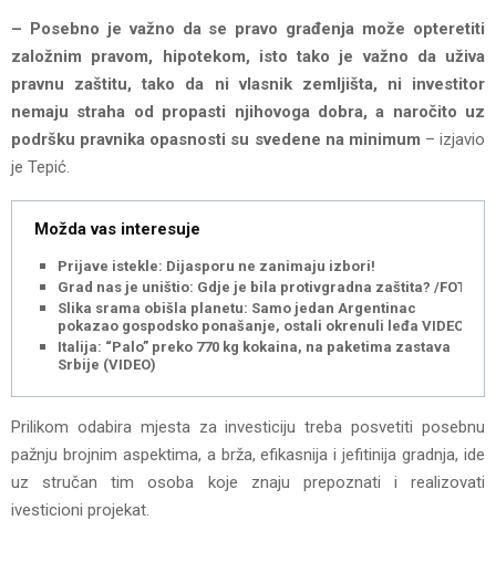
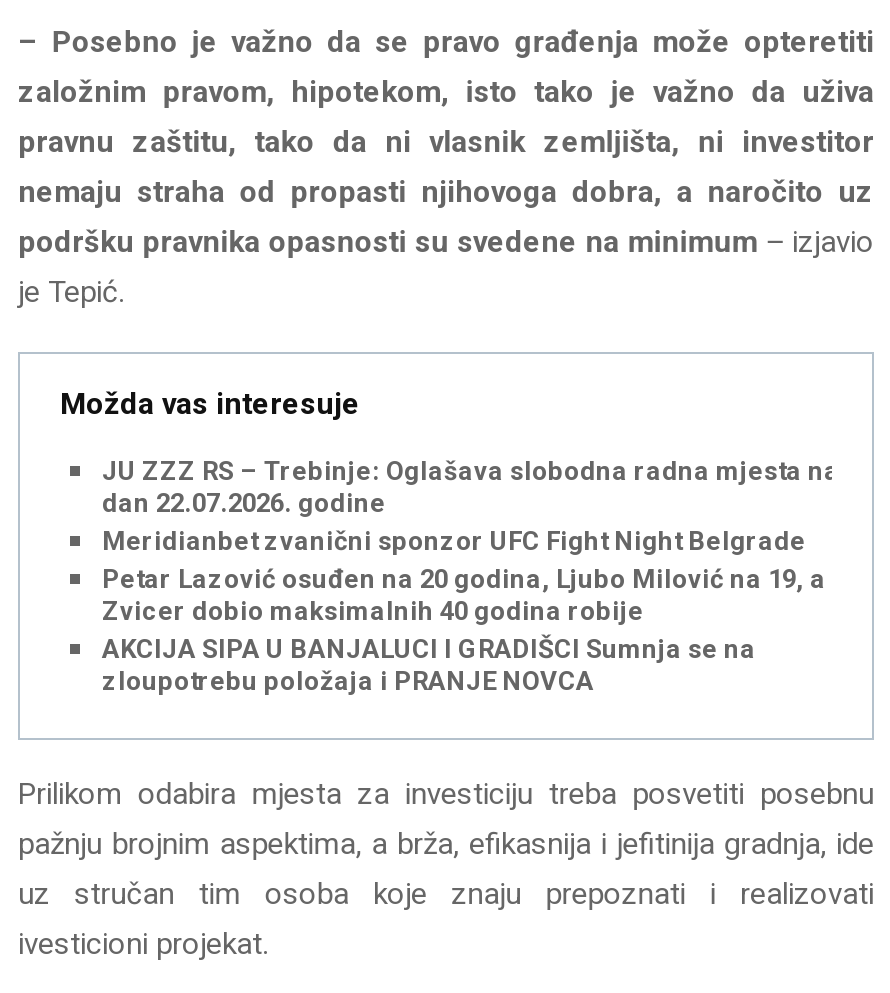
[58,258,482,373] Prijave istekle: Dijasporu ne zanimaju izbori! | Grad nas je uništio: Gdje je bila protivgradna zaštita? /FOTO/ | Slika srama obišla planetu: Samo jedan Argentinac | pokazao gospodsko ponašanje, ostali okrenuli leđa VIDEO | Italija: “Palo” preko 770 kg kokaina, na paketima zastava | Srbije (VIDEO) -> [102,456,840,696] JU ZZZ RS – Trebinje: Oglašava slobodna radna mjesta na | dan 22.07.2026. godine | Meridianbet zvanični sponzor UFC Fight Night Belgrade | Petar Lazović osuđen na 20 godina, Ljubo Milović na 19, a | Zvicer dobio maksimalnih 40 godina robije | AKCIJA SIPA U BANJALUCI I GRADIŠCI Sumnja se na | zloupotrebu položaja i PRANJE NOVCA

